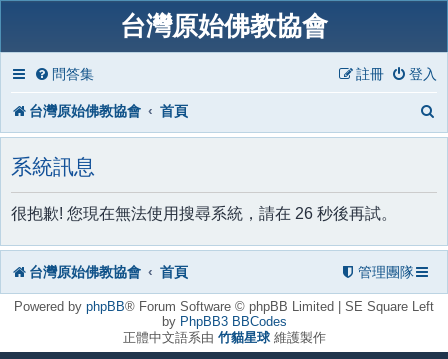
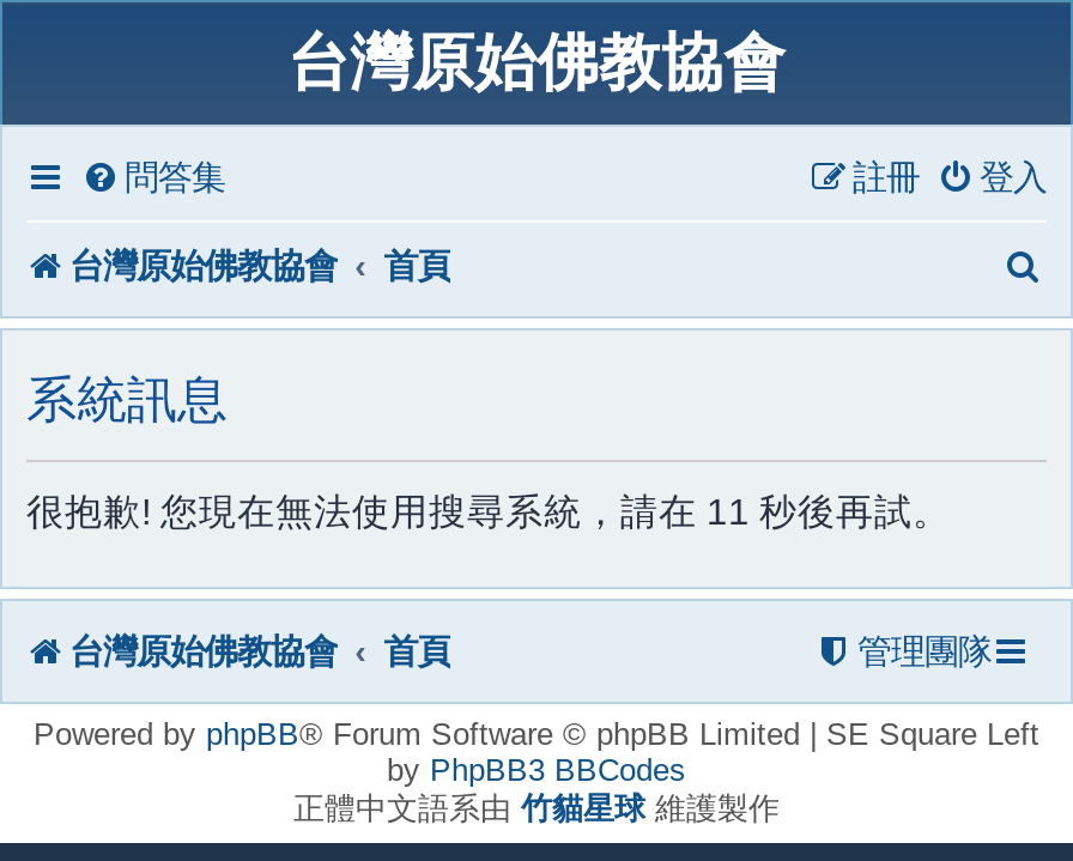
[11,205,397,222] 很抱歉! 您現在無法使用搜尋系統，請在 26 秒後再試。 -> [26,491,951,532] 很抱歉! 您現在無法使用搜尋系統，請在 11 秒後再試。

